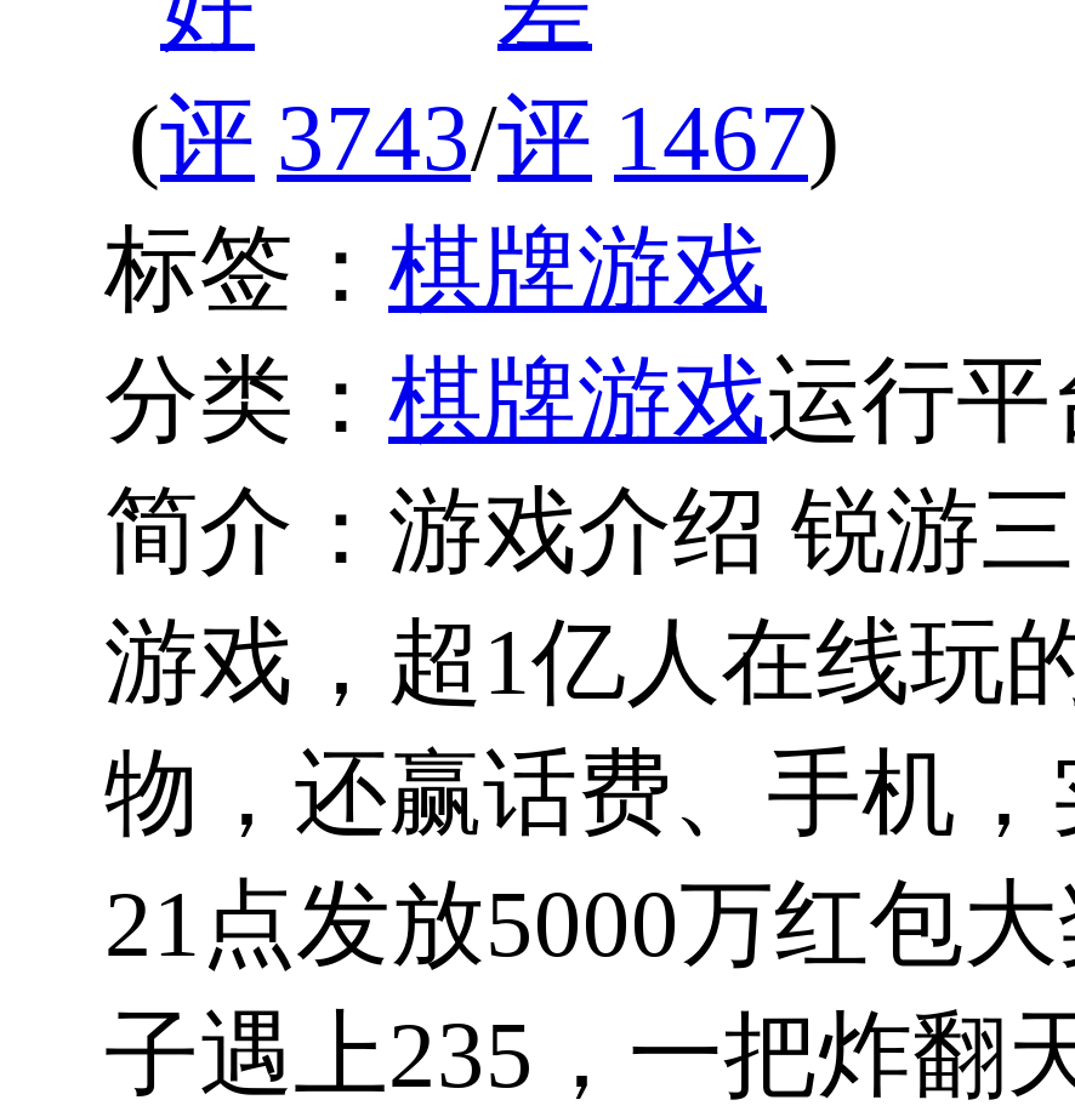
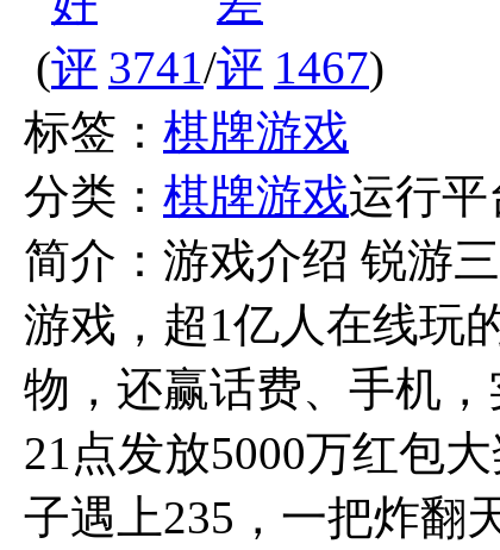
[277,84,497,188] 3743/ -> [108,41,217,92] 3741/

